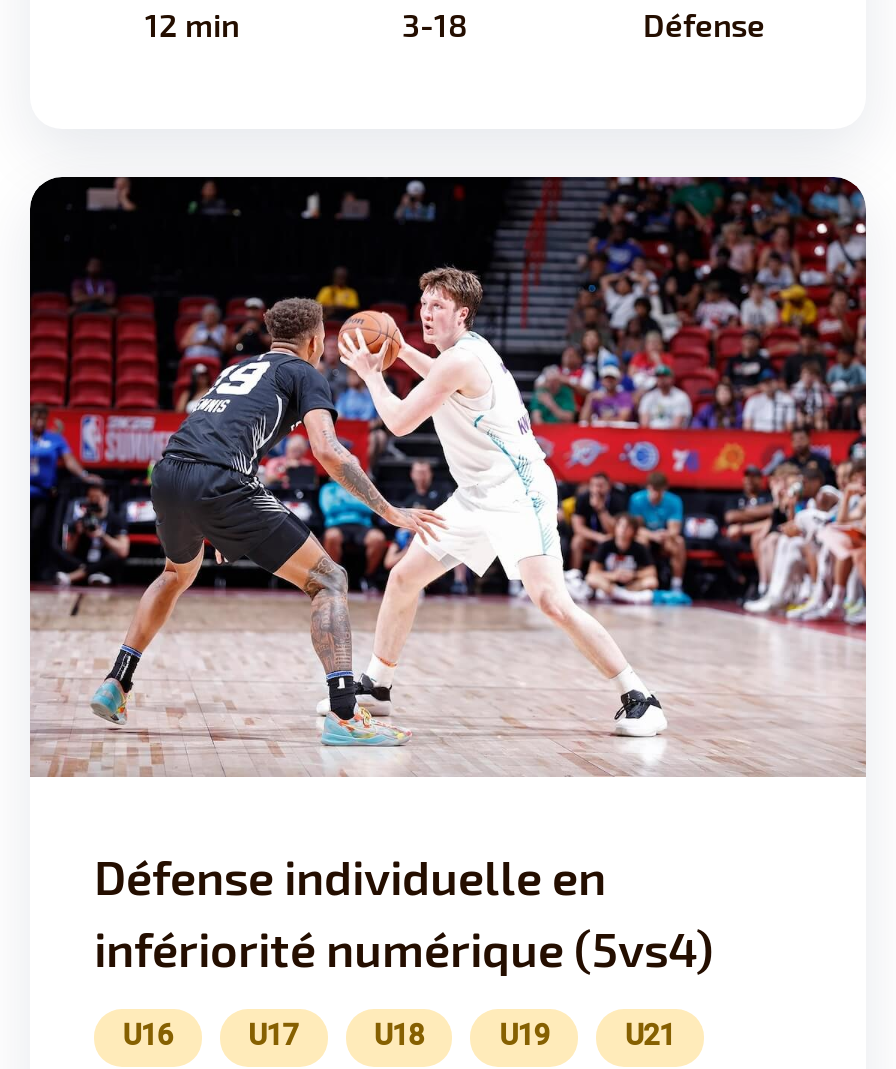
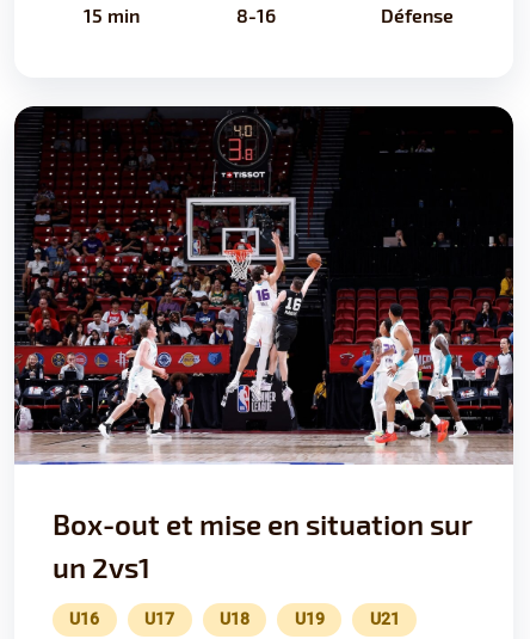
[145,6,239,44] 12 min -> [83,4,139,26] 15 min
[402,6,468,44] 3-18 -> [236,4,276,26] 8-16
[28,176,868,978] [image] | Défense individuelle en | infériorité numérique (5vs4) -> [13,105,514,584] [image] | Box-out et mise en situation sur | un 2vs1

